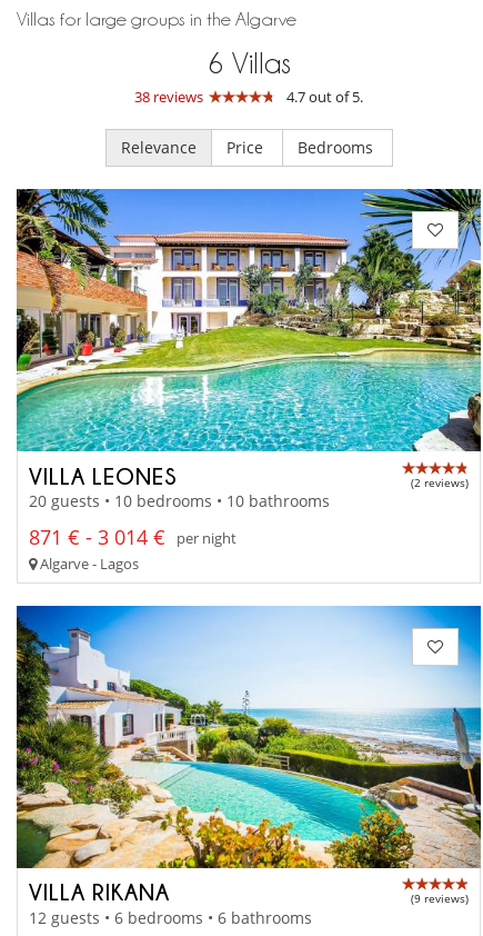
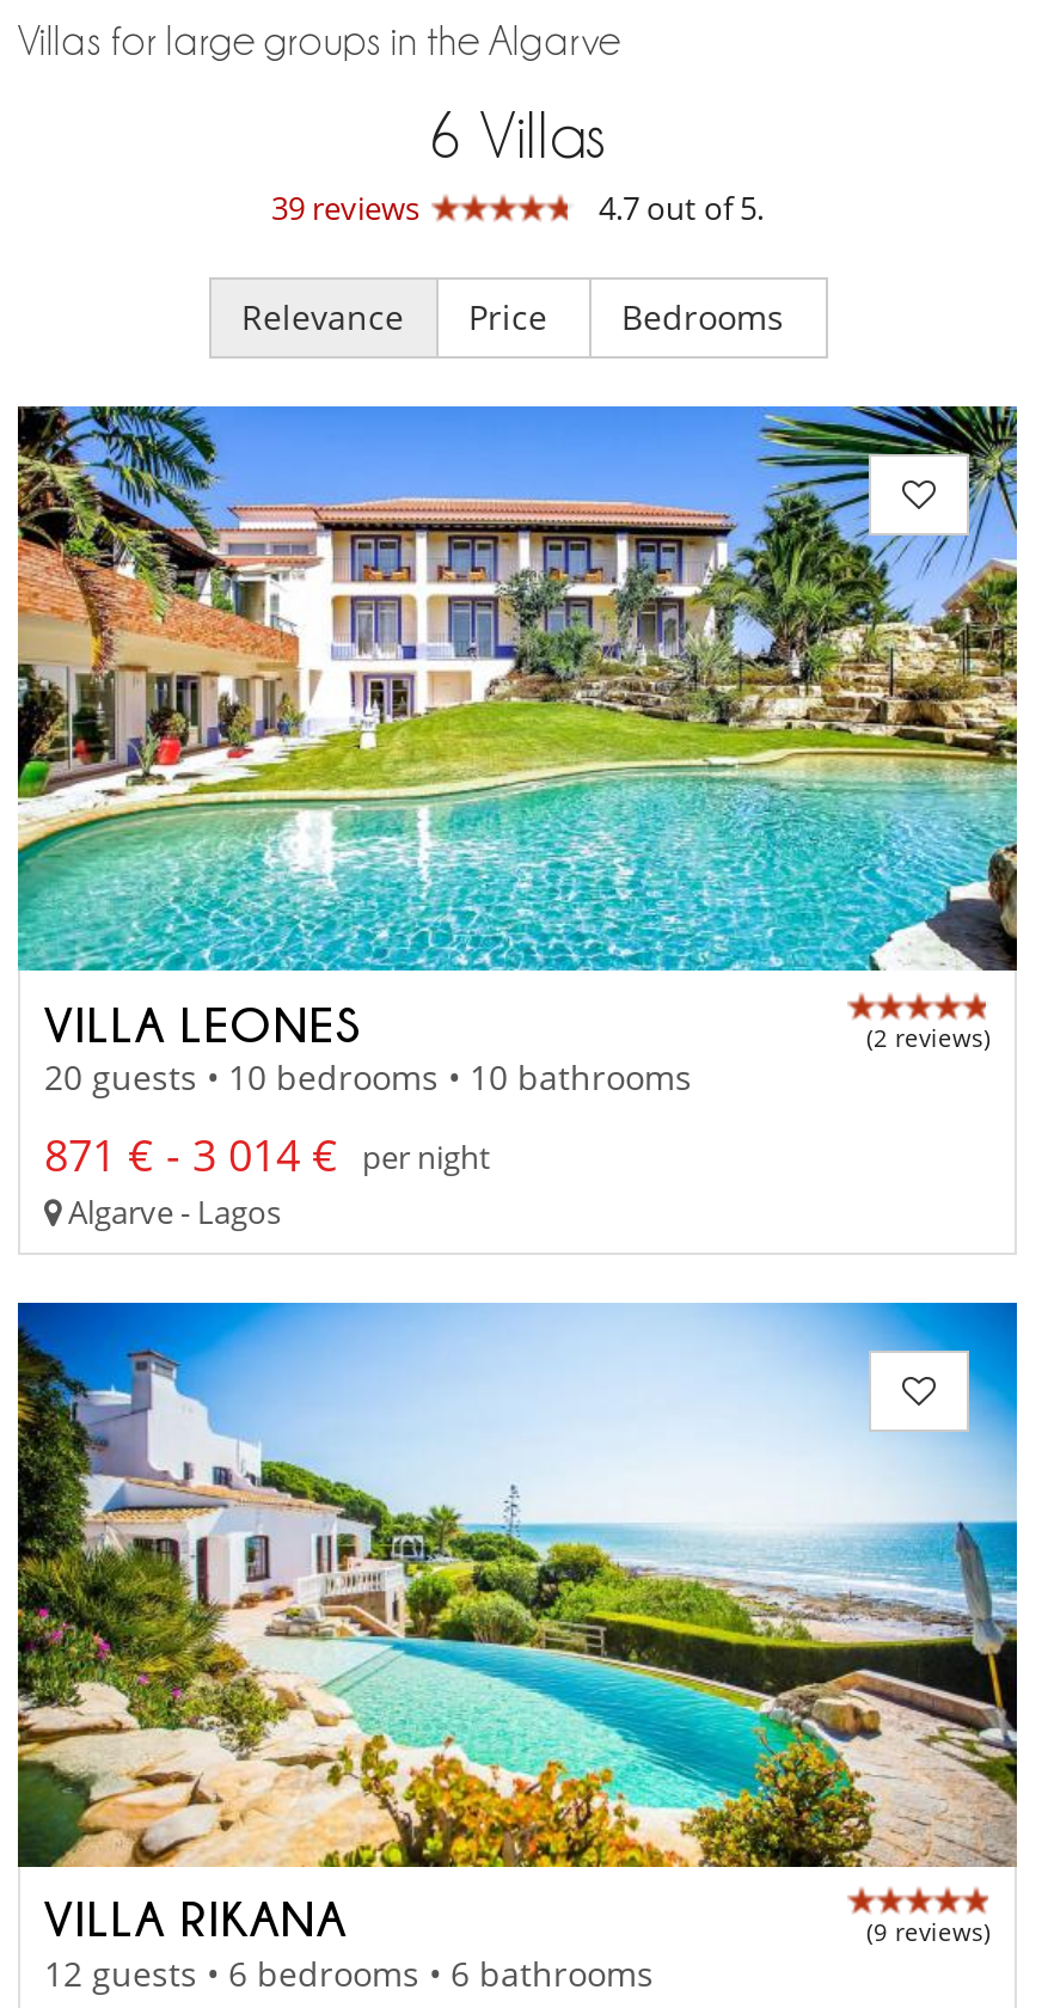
[134,87,203,107] 38 reviews -> [271,187,419,230] 39 reviews

